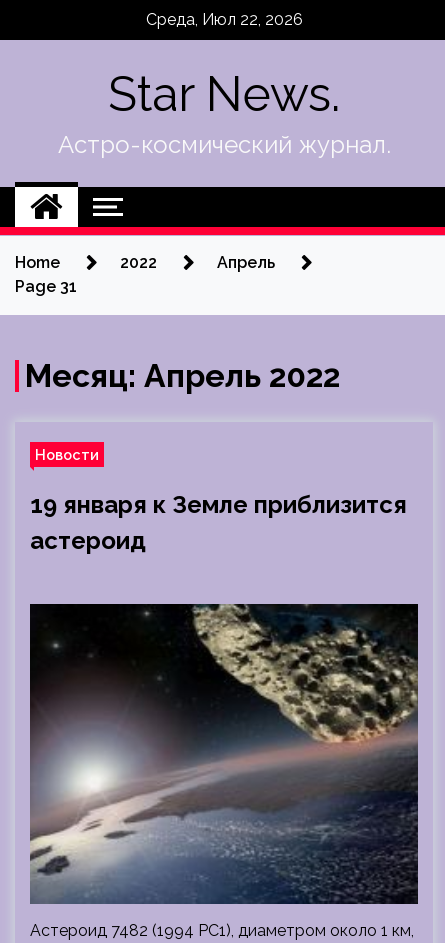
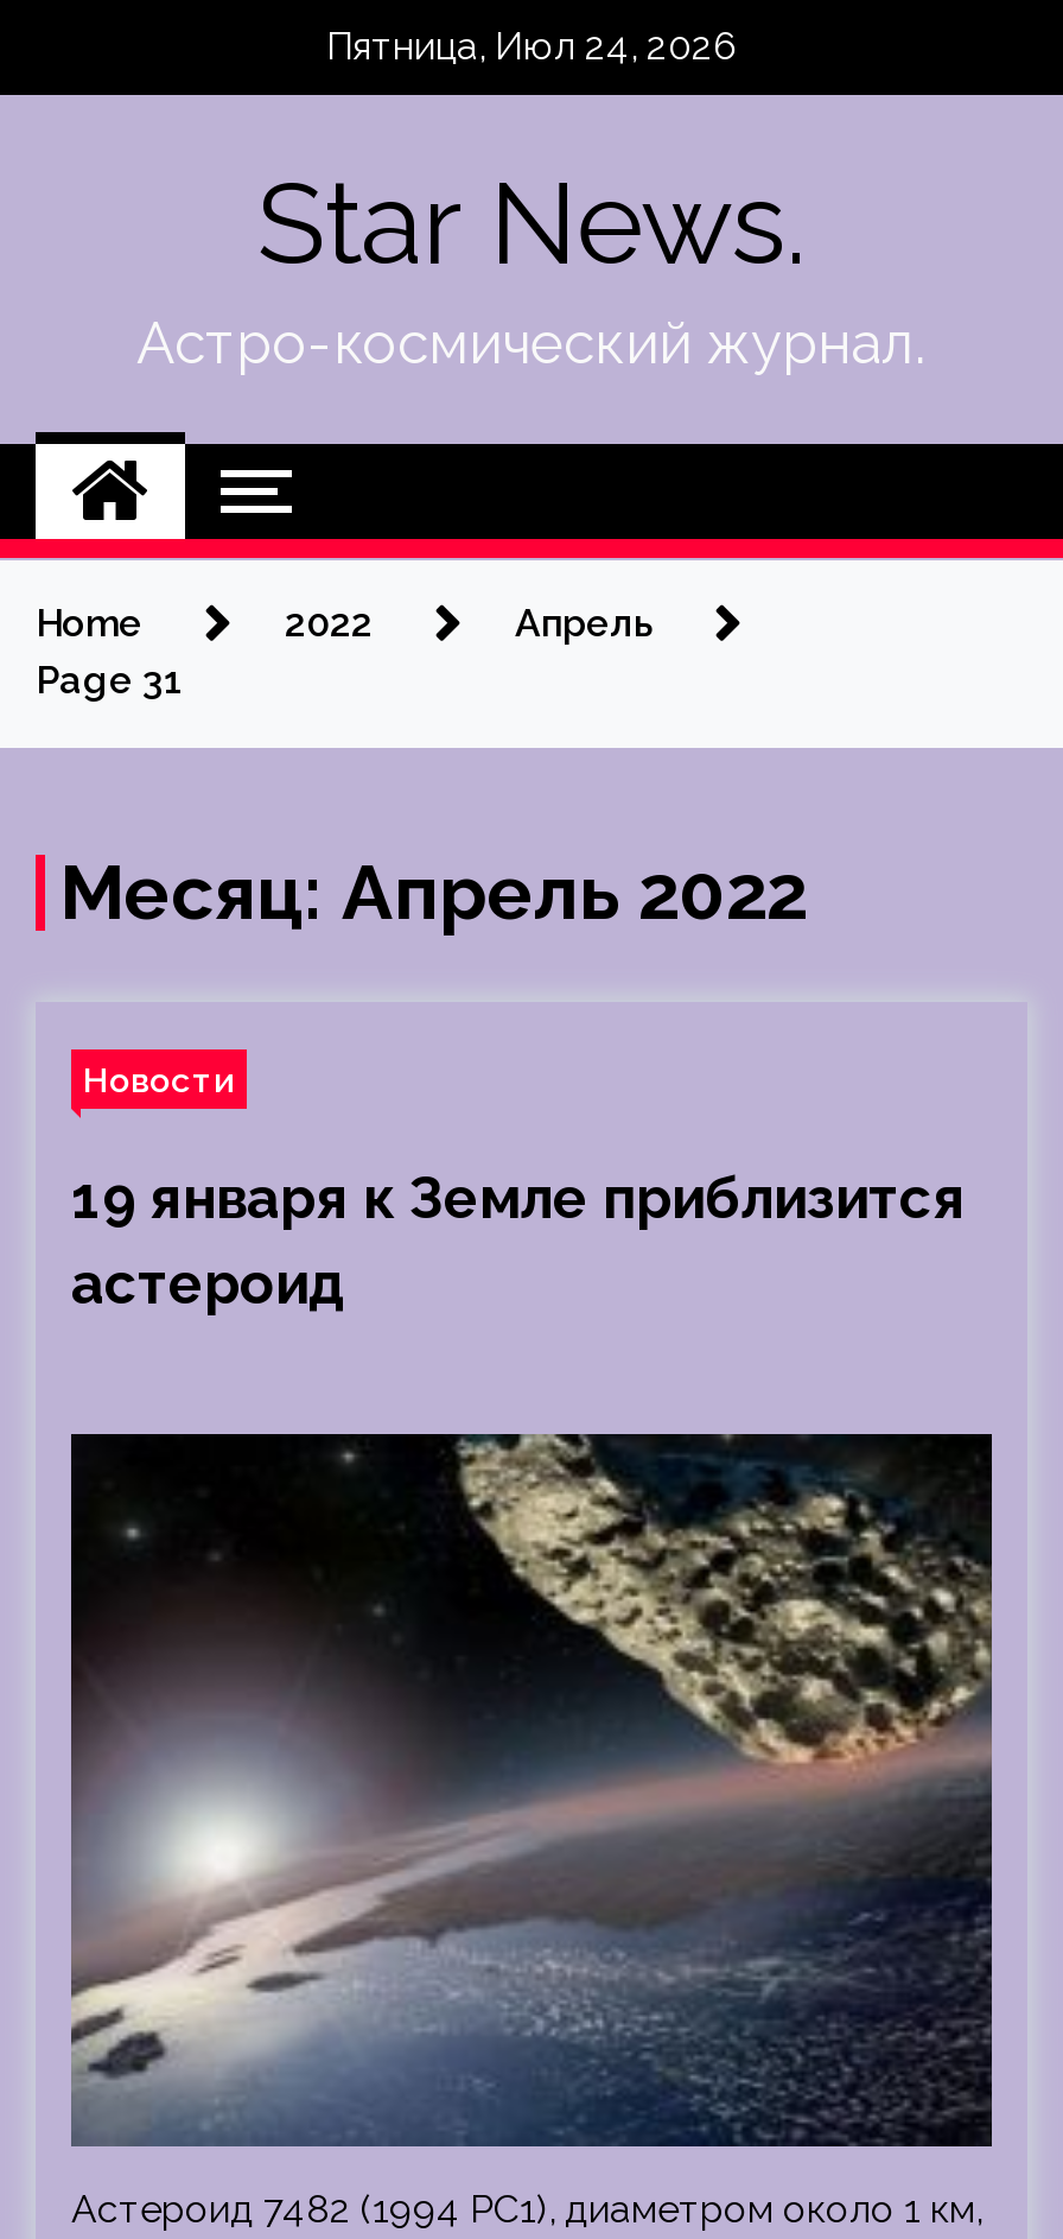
[145,10,302,29] Среда, Июл 22, 2026 -> [326,24,737,69] Пятница, Июл 24, 2026

